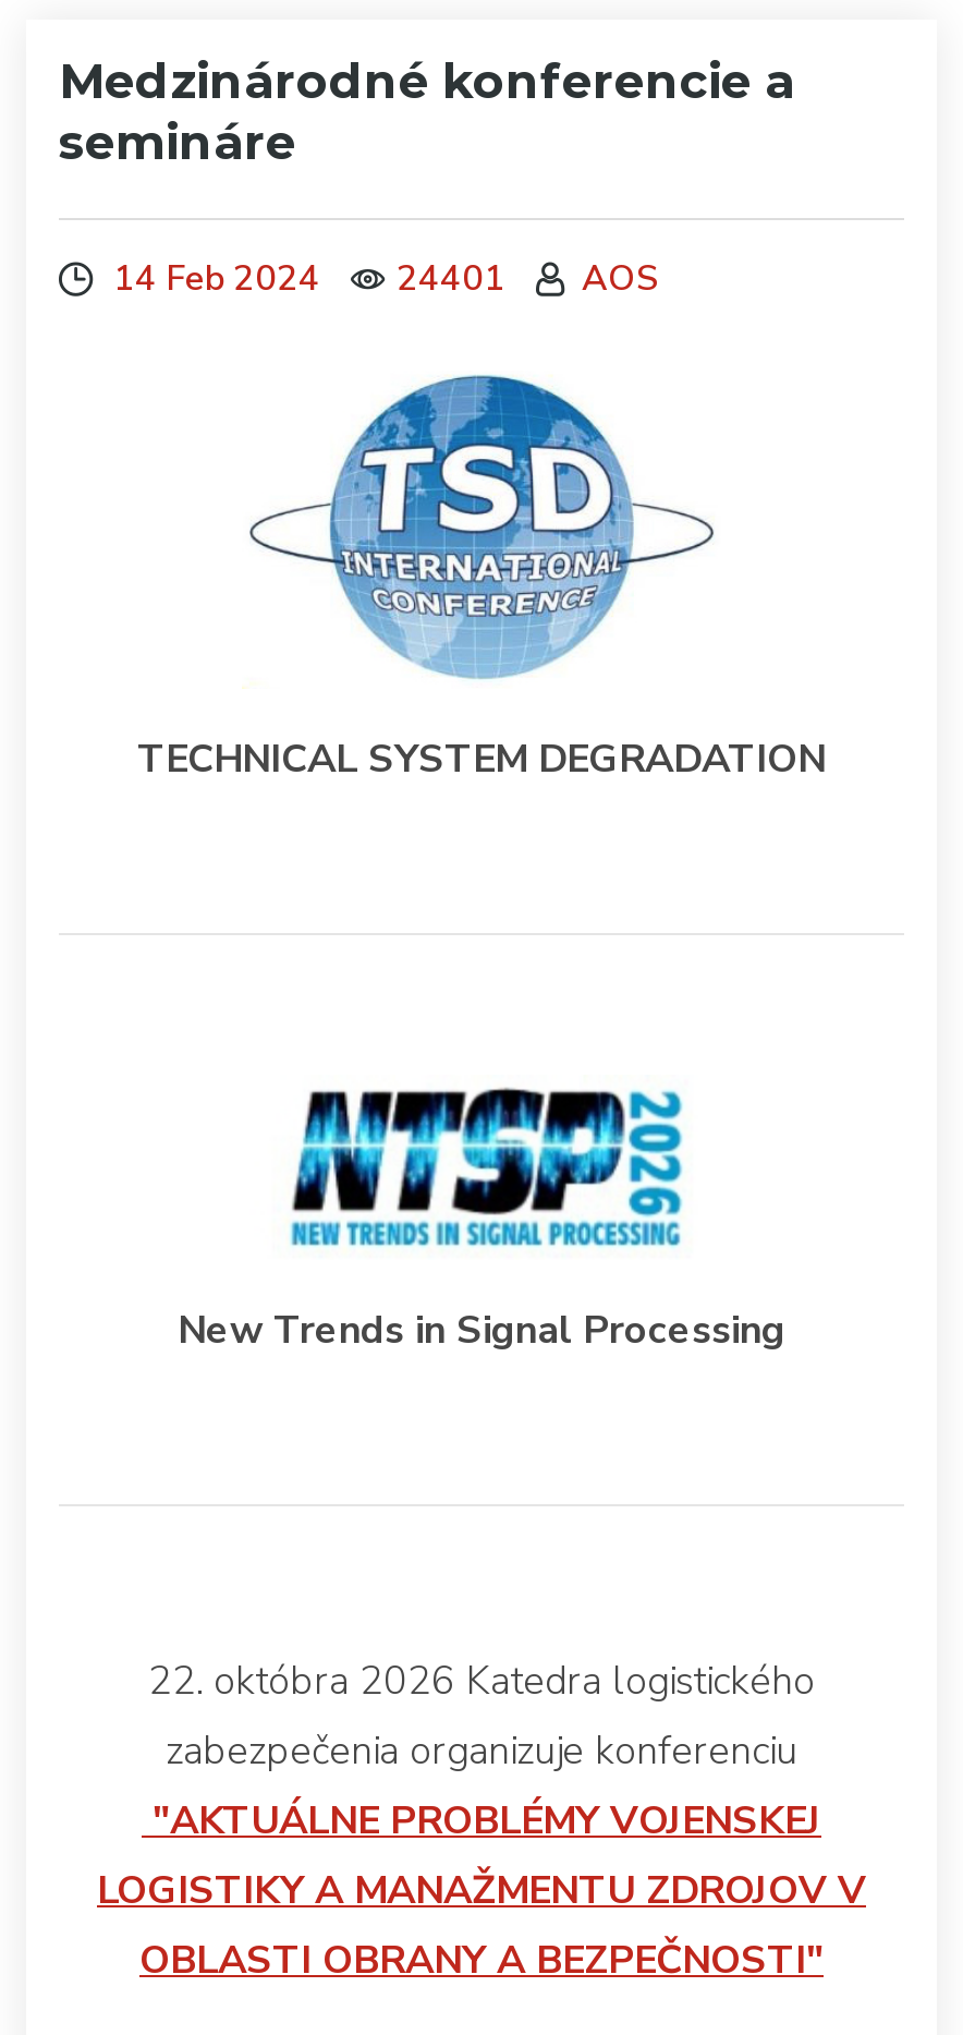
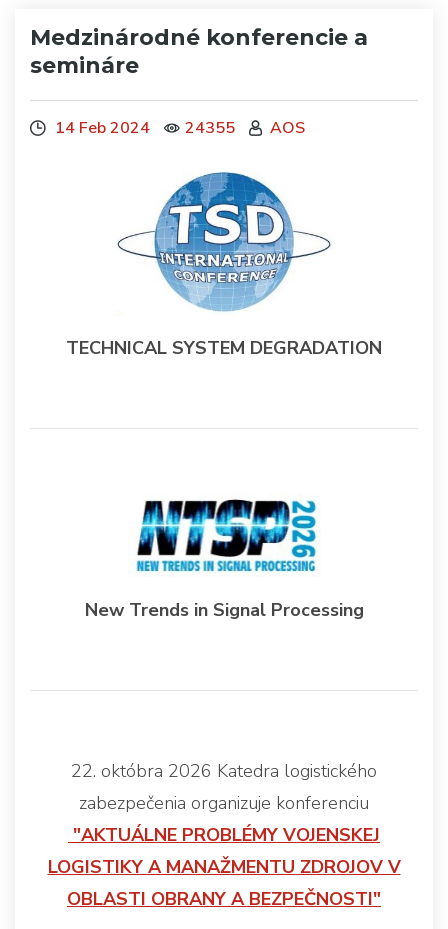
[105,255,658,303] 14 Feb 2024 24401 AOS -> [51,117,305,139] 14 Feb 2024 24355 AOS

